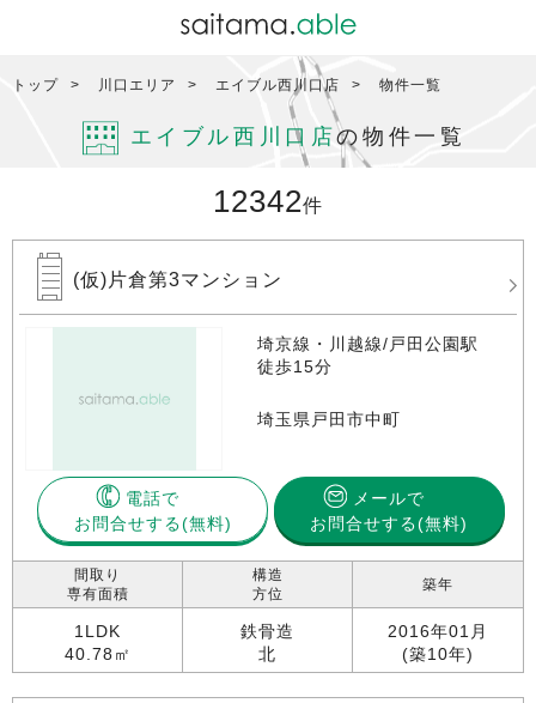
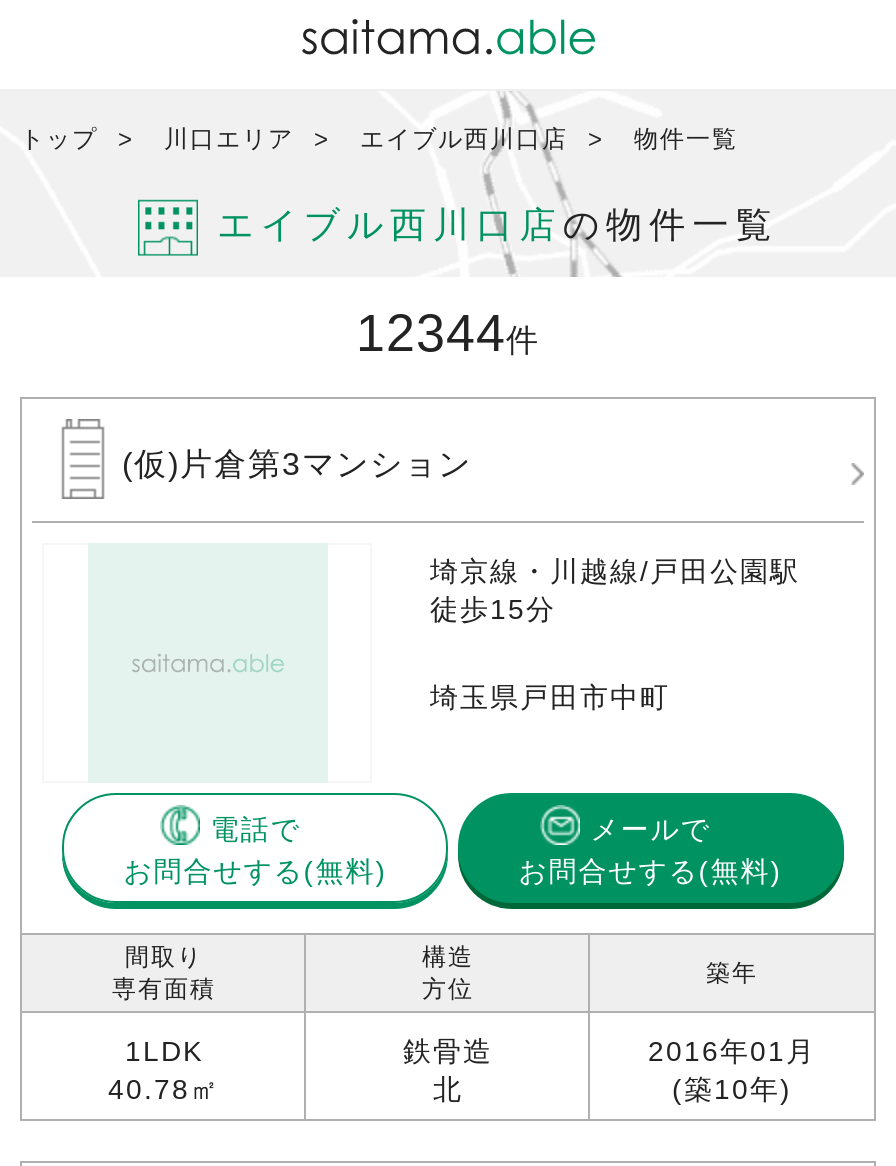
[213,183,323,219] 12342件 -> [356,303,540,363] 12344件

